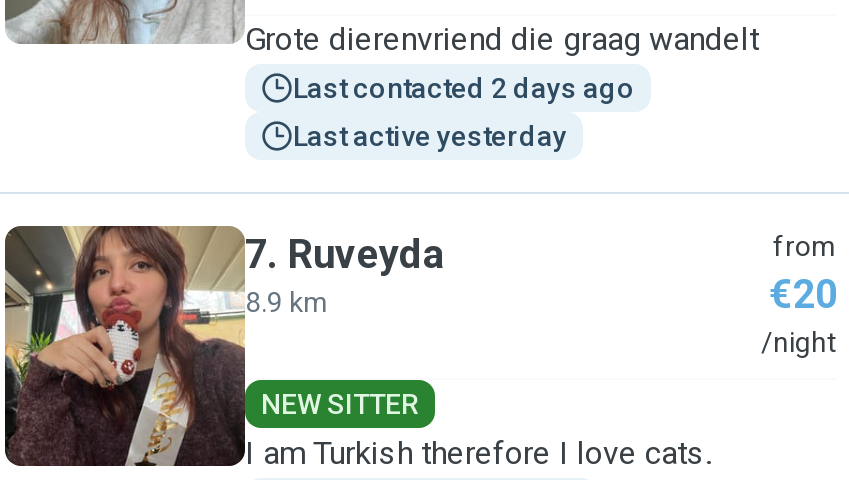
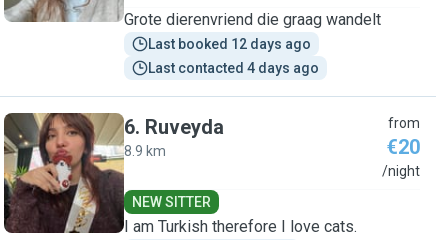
[293,72,635,104] Last contacted 2 days ago -> [148,36,311,52] Last booked 12 days ago
[293,120,567,152] Last active yesterday -> [148,60,319,76] Last contacted 4 days ago
[245,230,445,278] 7. Ruveyda -> [124,115,224,139] 6. Ruveyda

